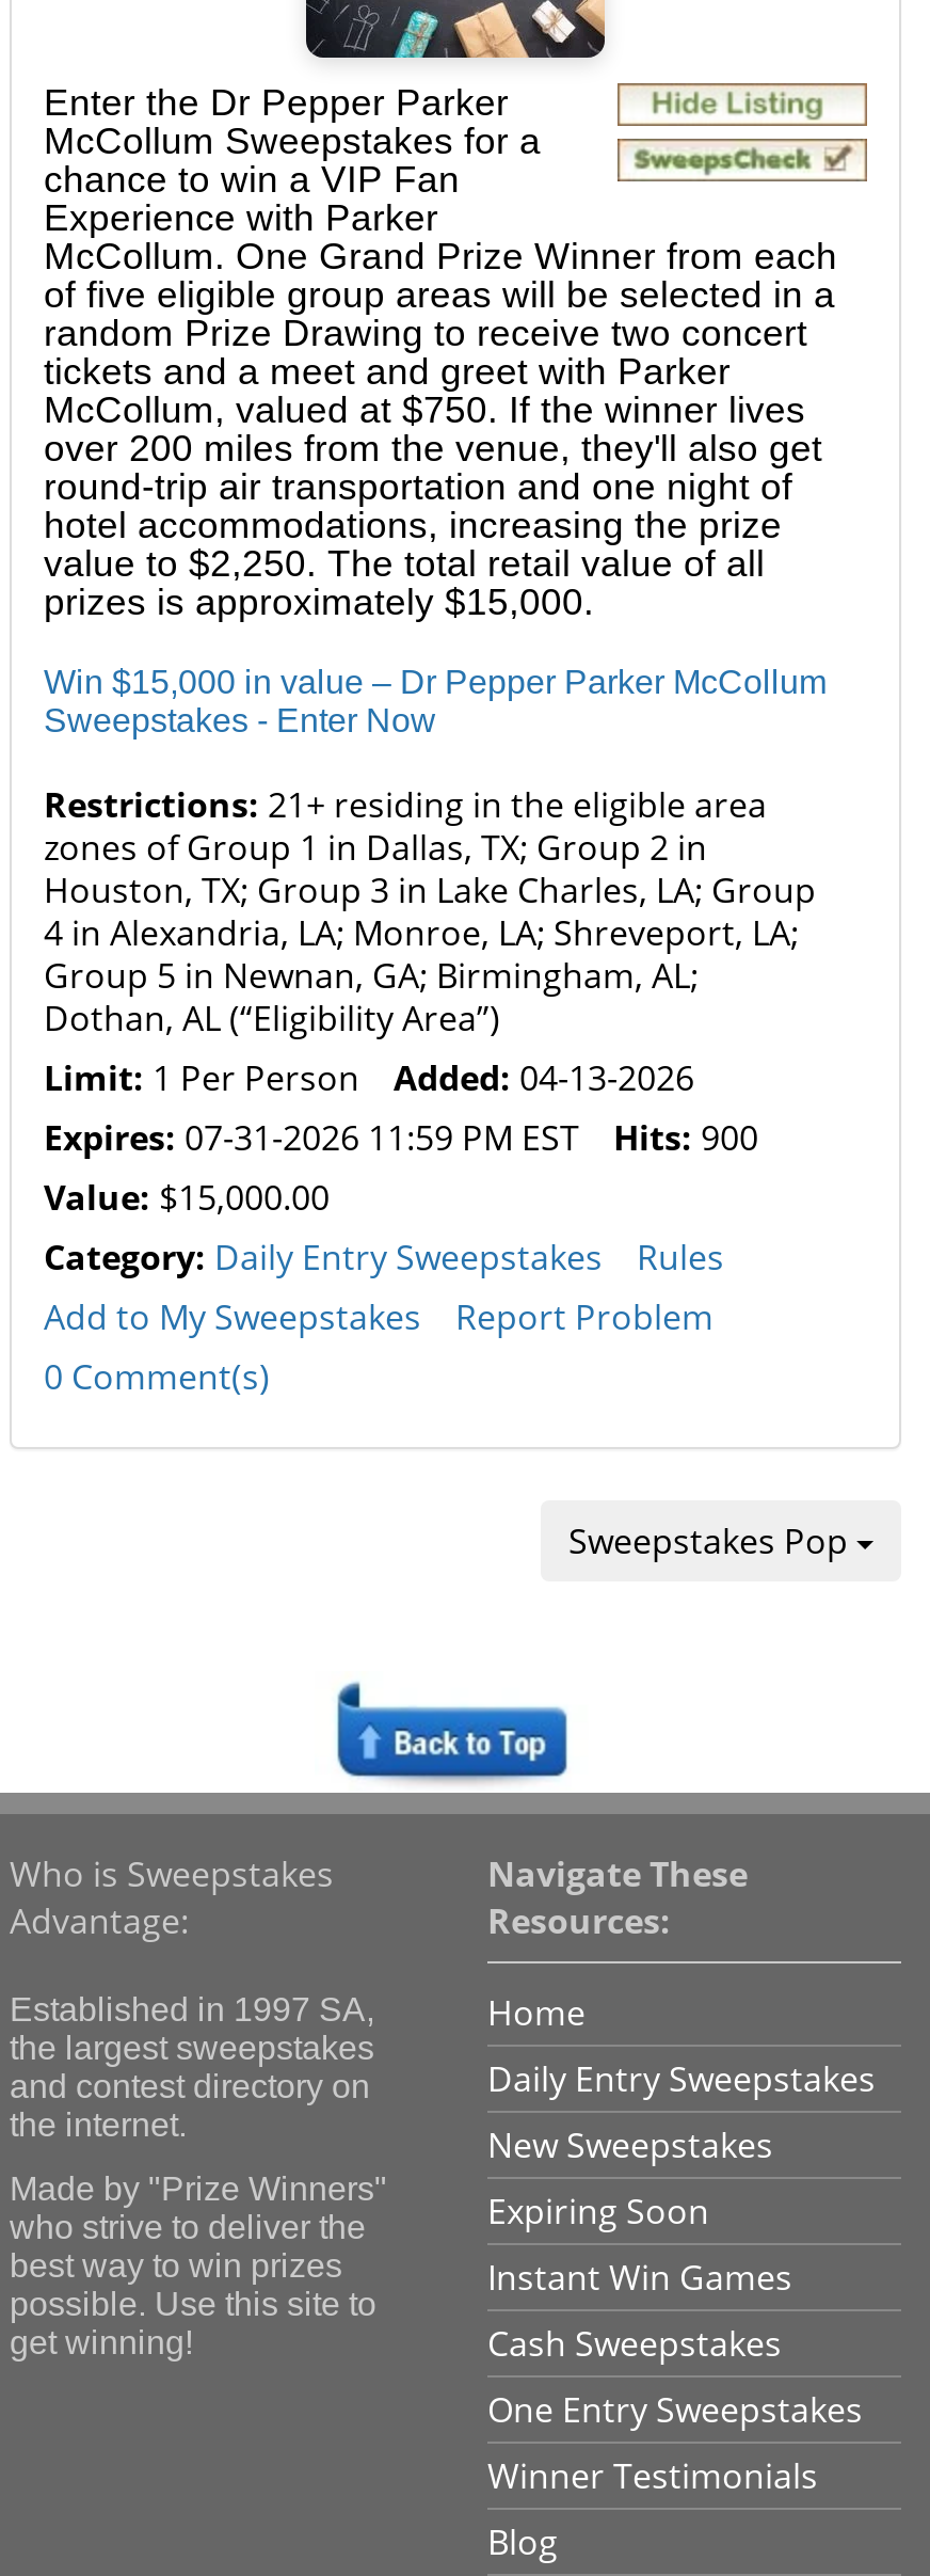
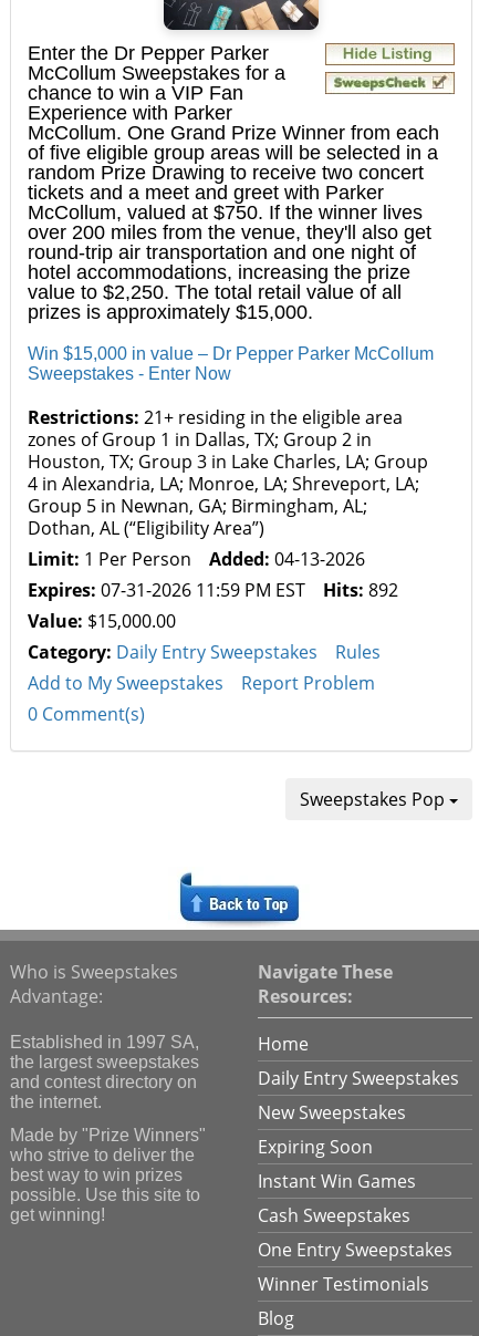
[44,1114,758,1161] Expires: 07-31-2026 11:59 PM EST Hits: 900 -> [28,578,398,602] Expires: 07-31-2026 11:59 PM EST Hits: 892

